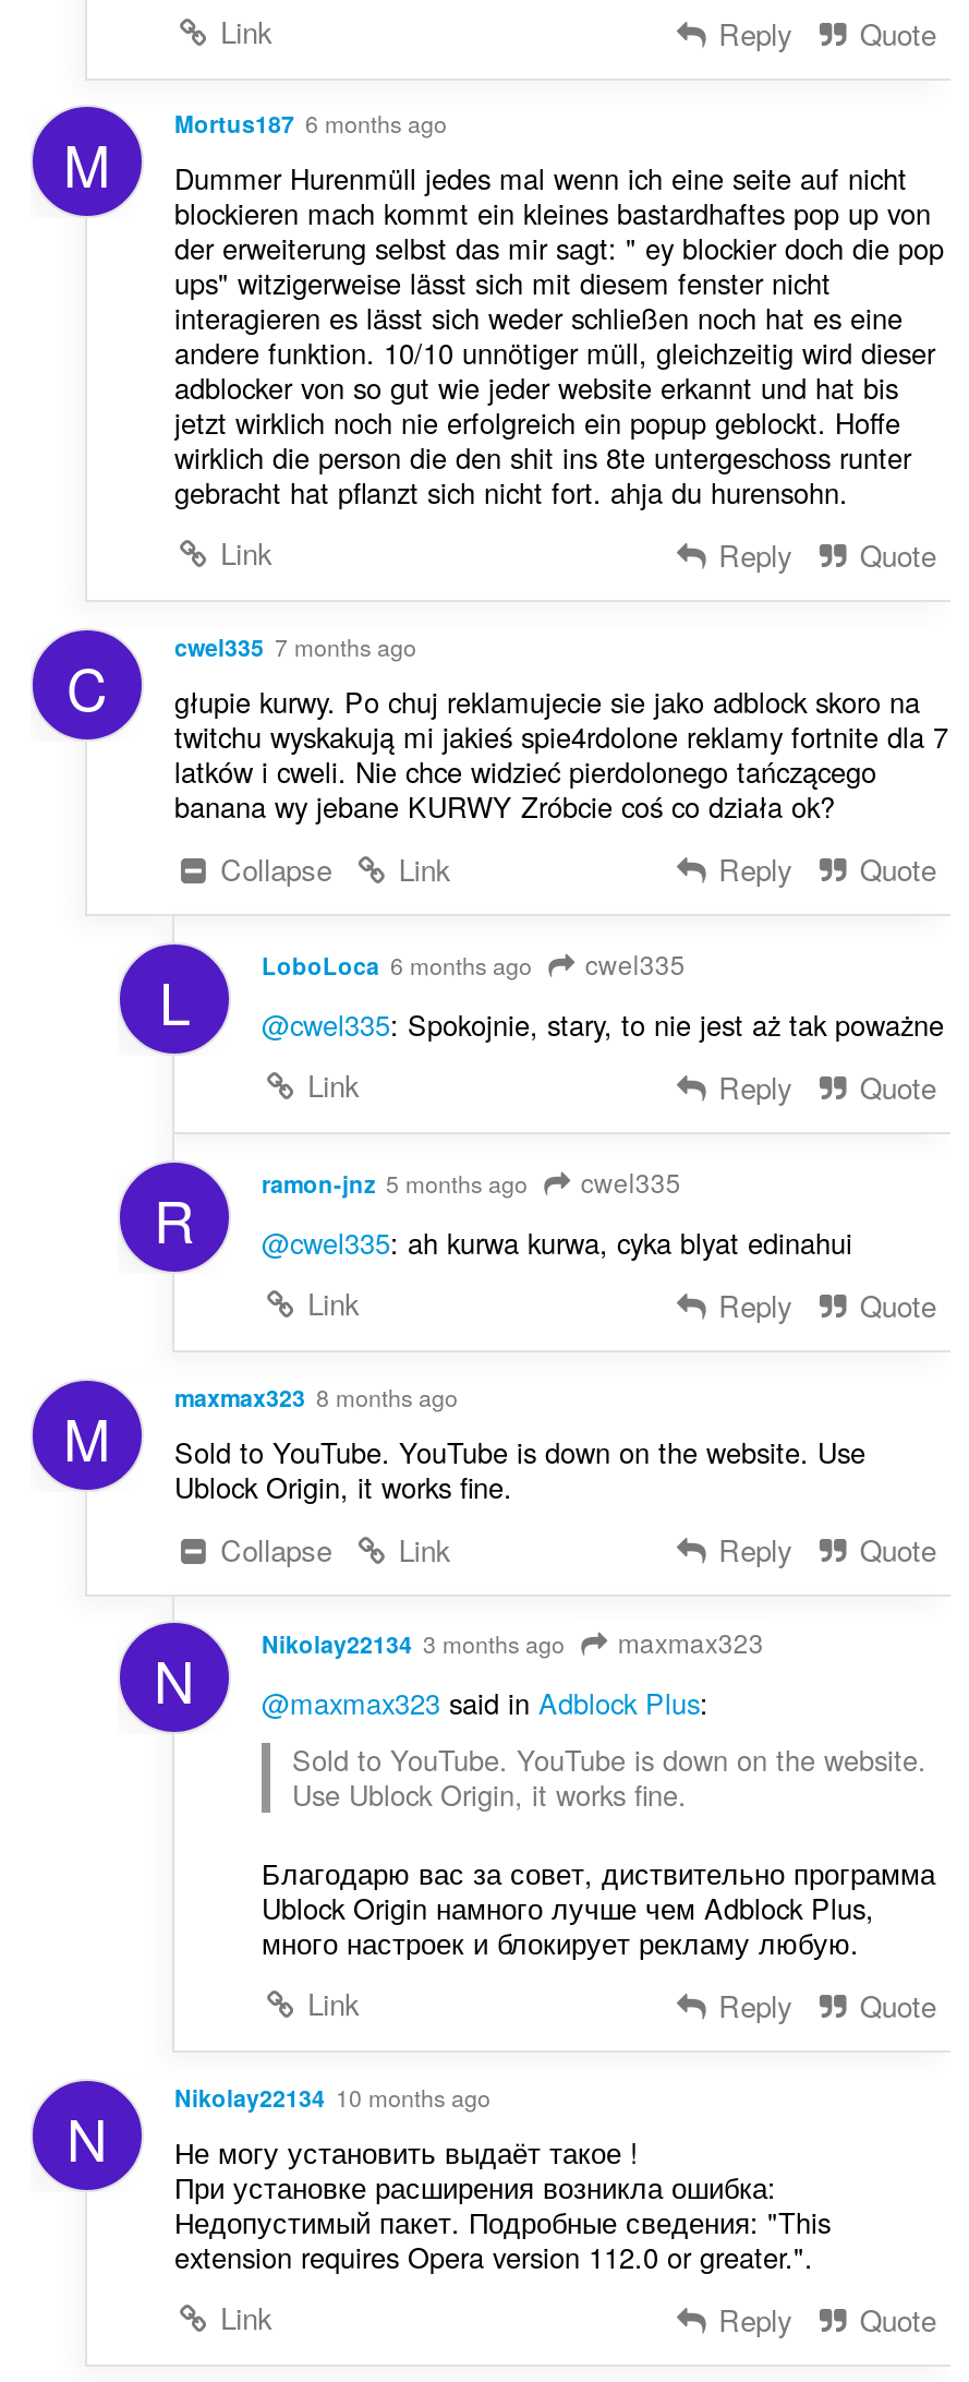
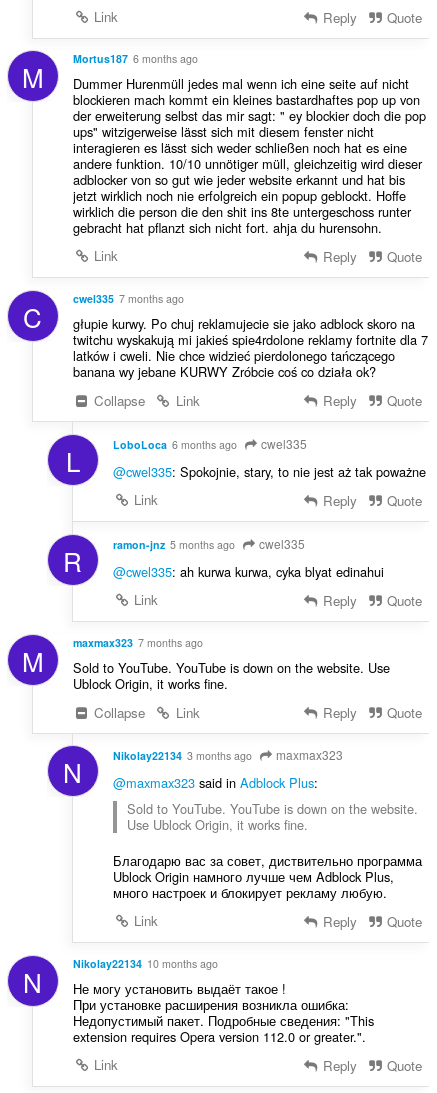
[174,1380,458,1413] maxmax323 8 months ago -> [73,635,203,650] maxmax323 7 months ago

